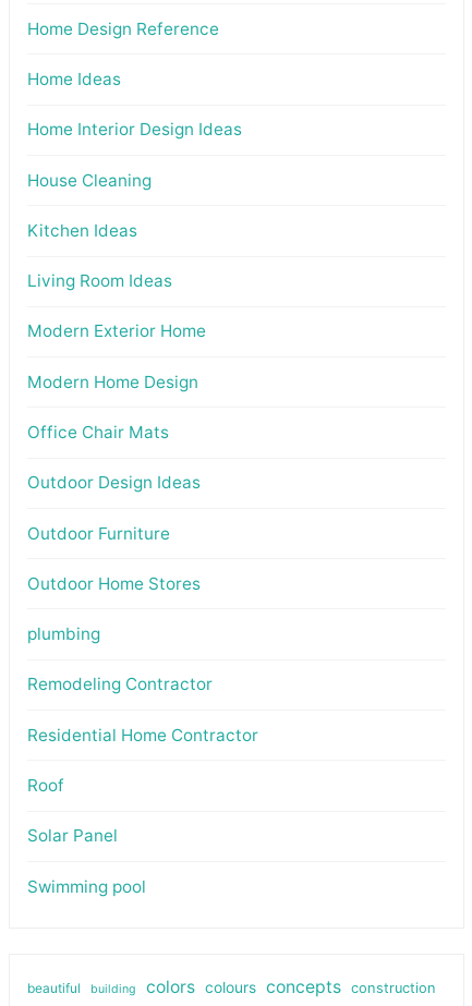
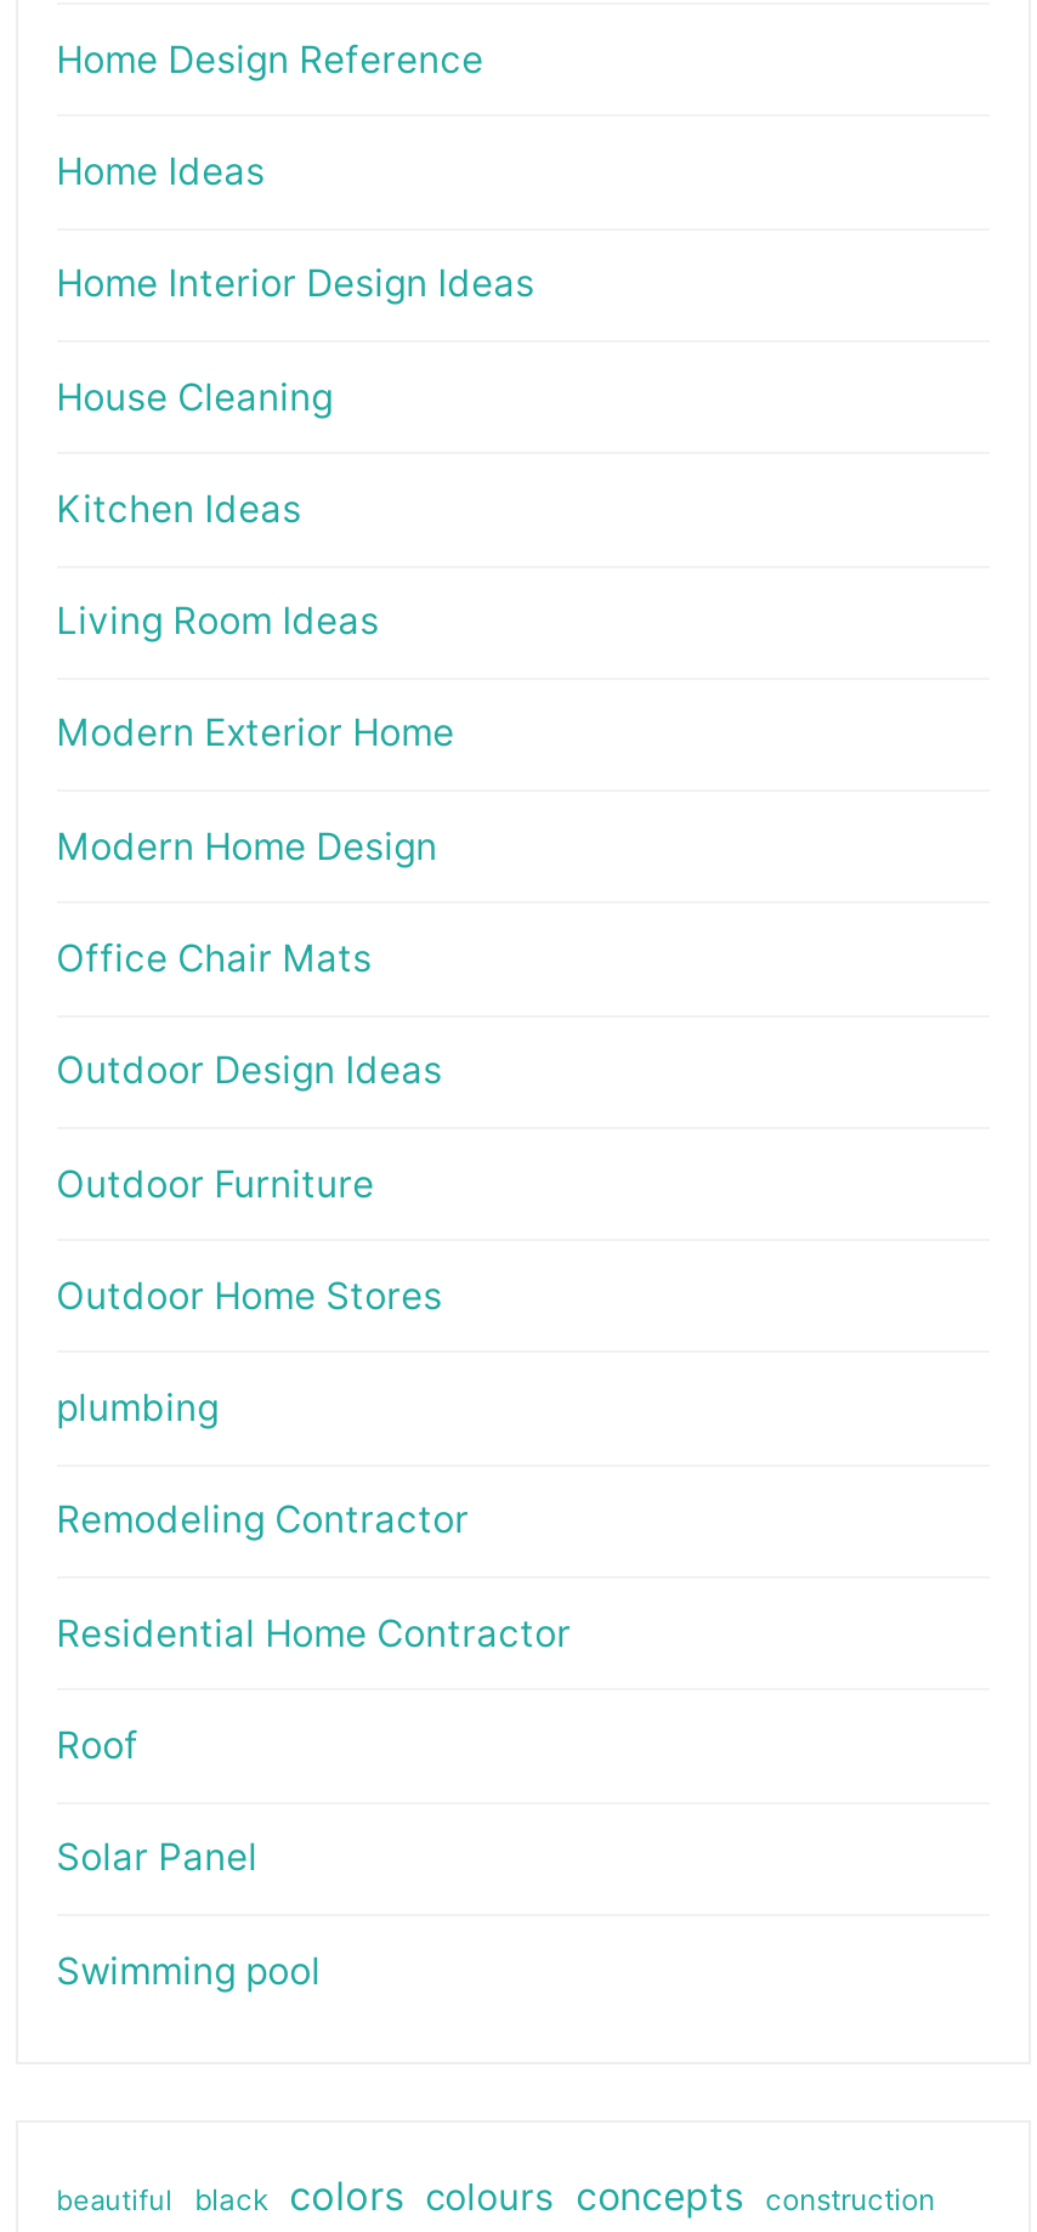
[90,976,436,997] building | colors colours concepts construction -> [195,2171,935,2219] black | colors colours concepts | construction

